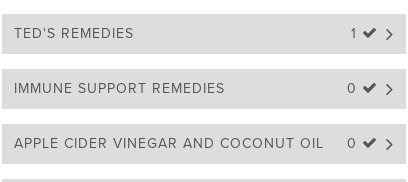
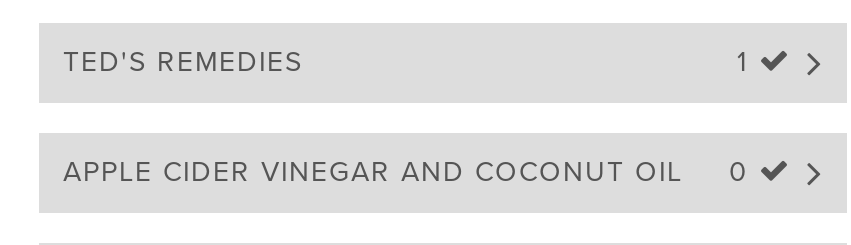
[14,80,362,97] IMMUNE SUPPORT REMEDIES | 0 -> none

